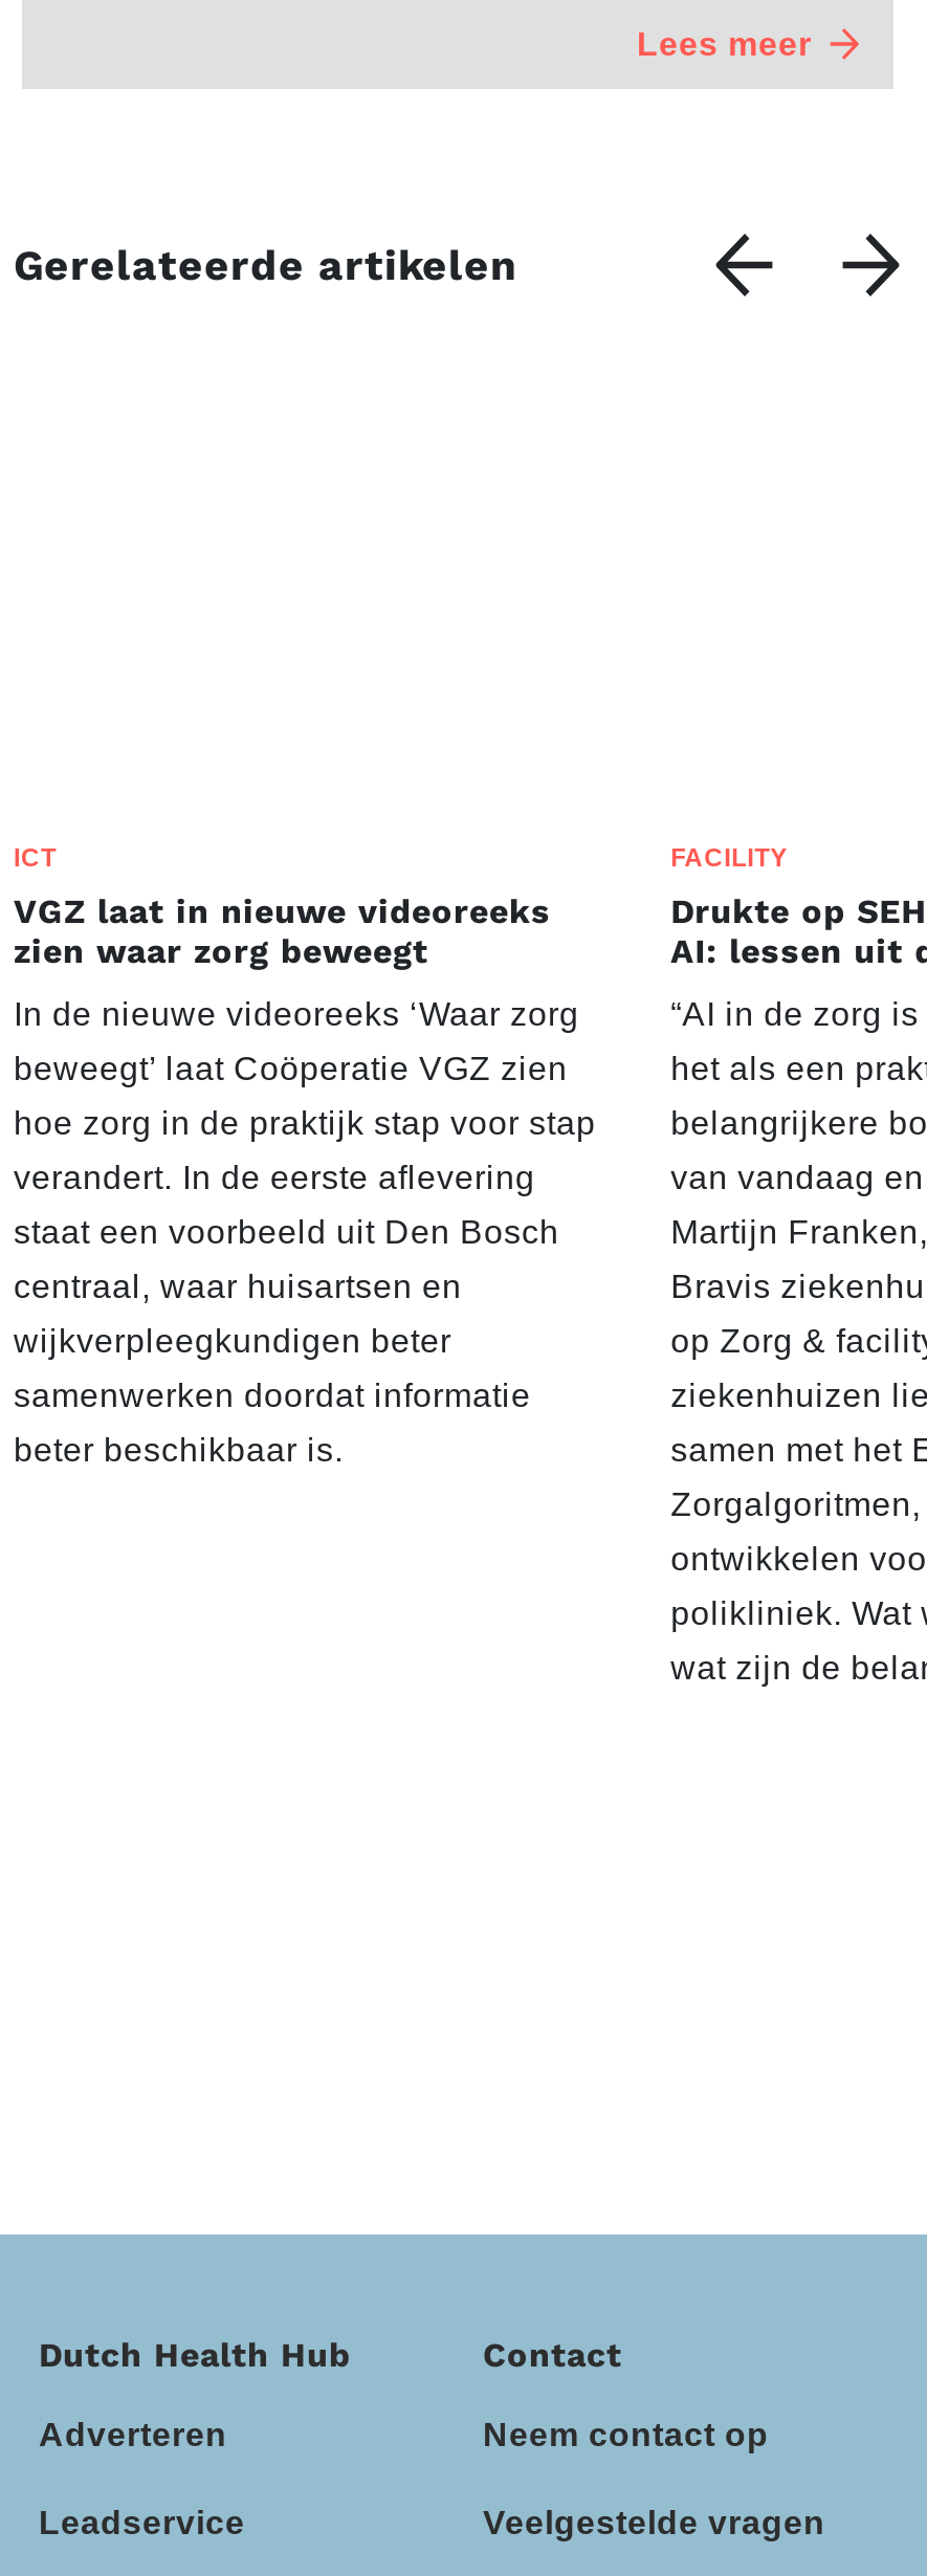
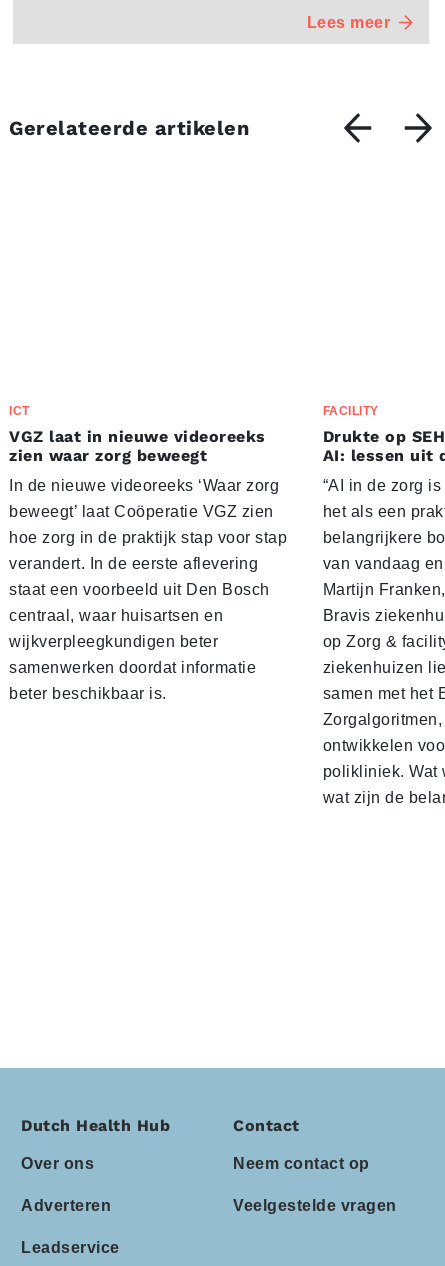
none -> [21,1155,94,1172] Over ons

